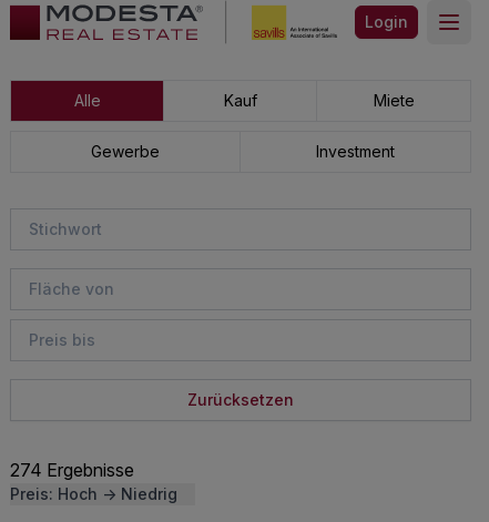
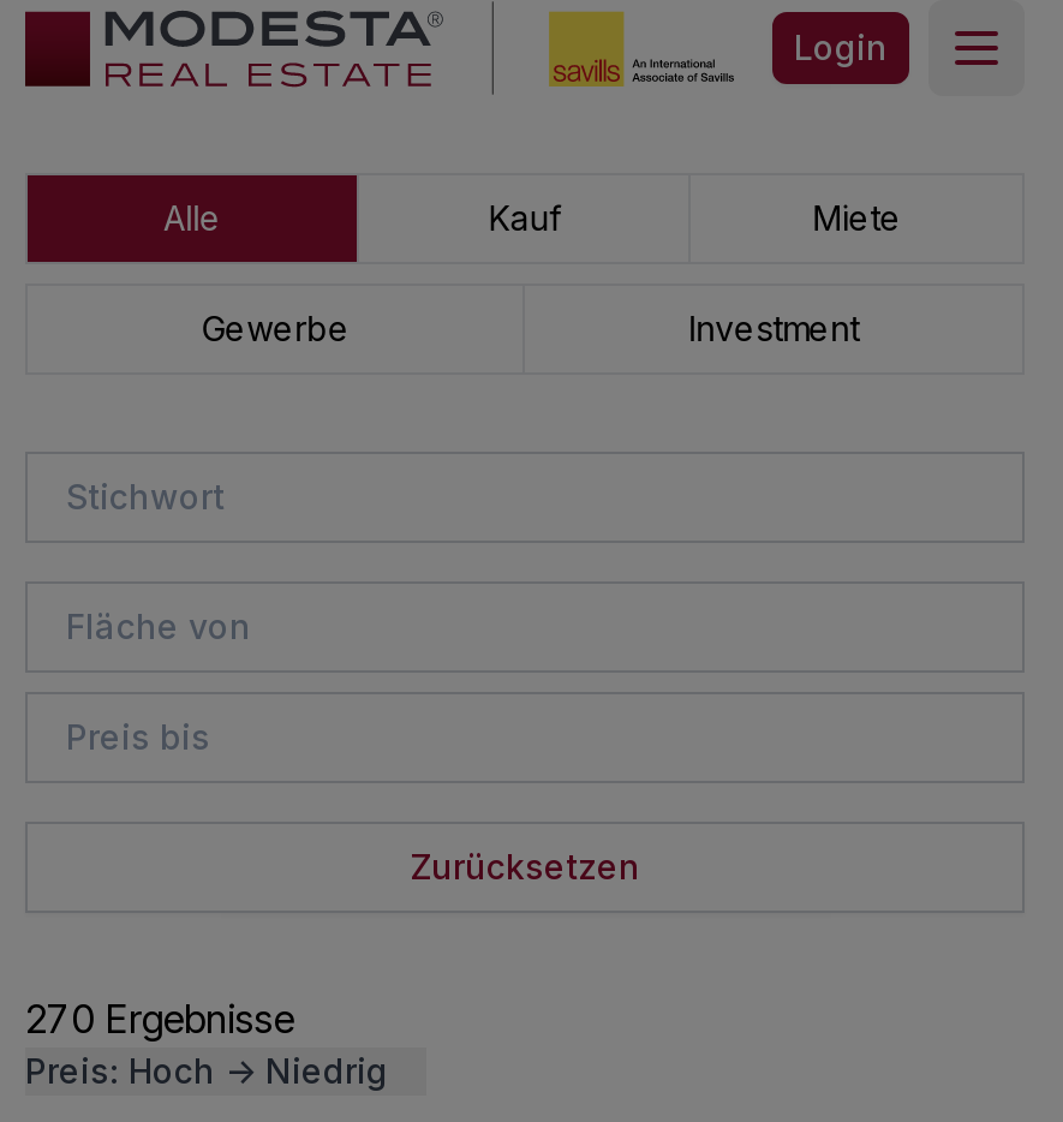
[10,459,134,481] 274 Ergebnisse -> [25,995,294,1043] 270 Ergebnisse

